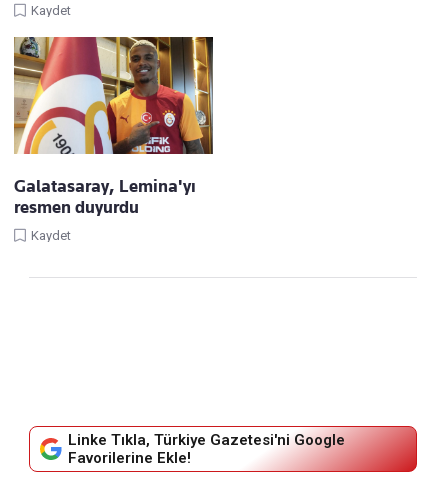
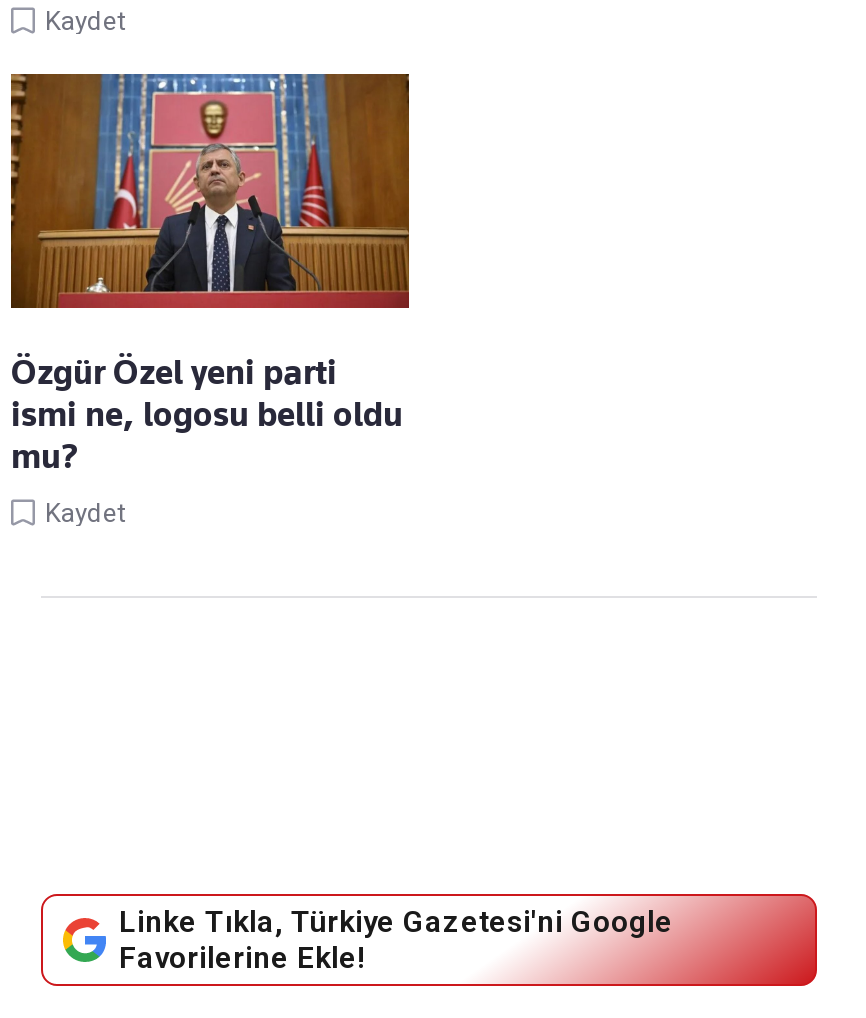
[13,36,214,217] [image] | Galatasaray, Lemina'yı | resmen duyurdu -> [11,72,411,477] [image] | Özgür Özel yeni parti | ismi ne, logosu belli oldu | mu?

